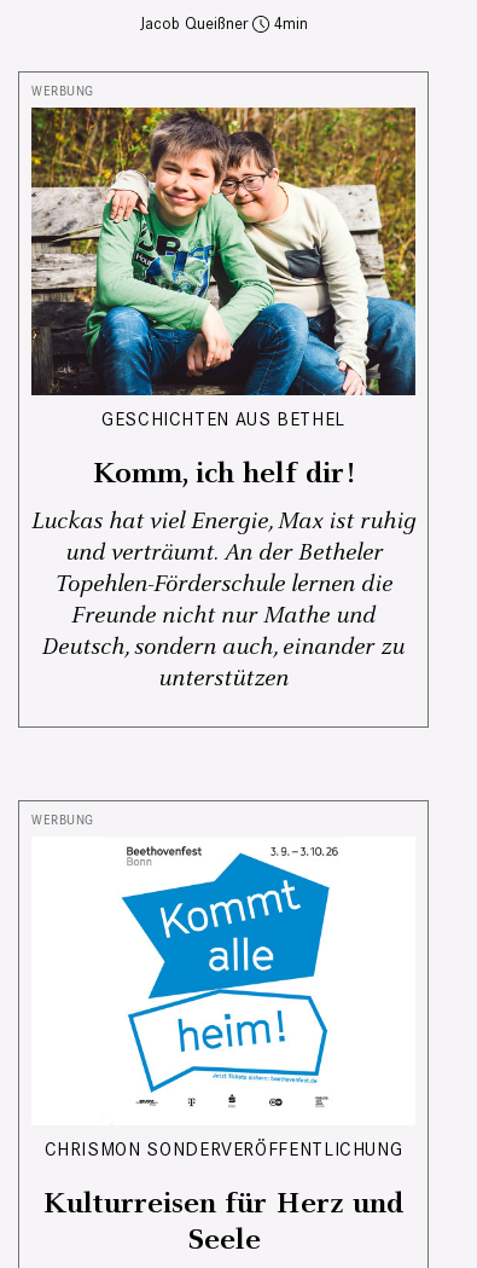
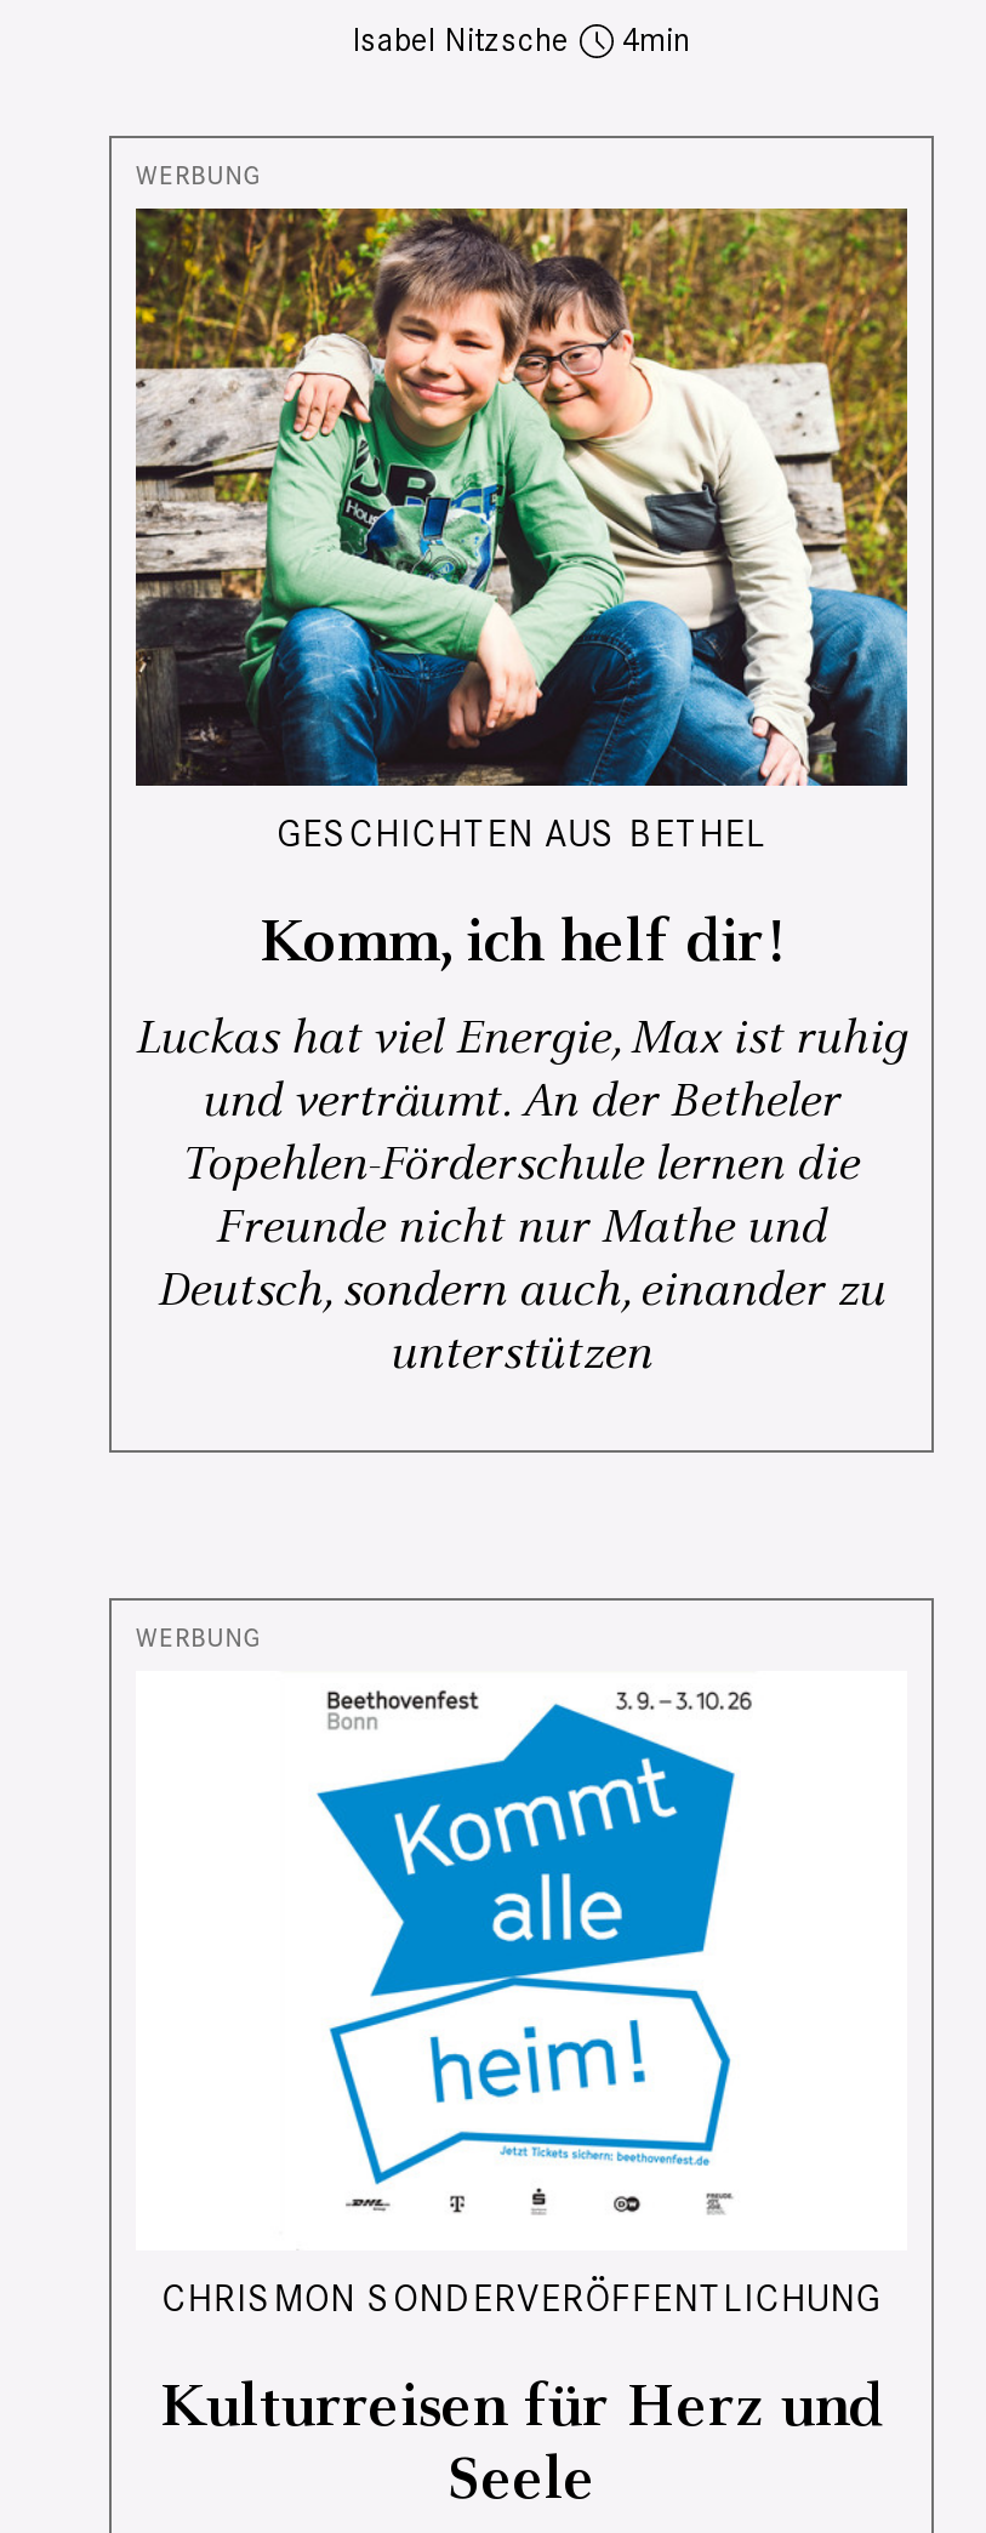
[139,13,247,33] Jacob Queißner -> [353,19,569,60] Isabel Nitzsche

